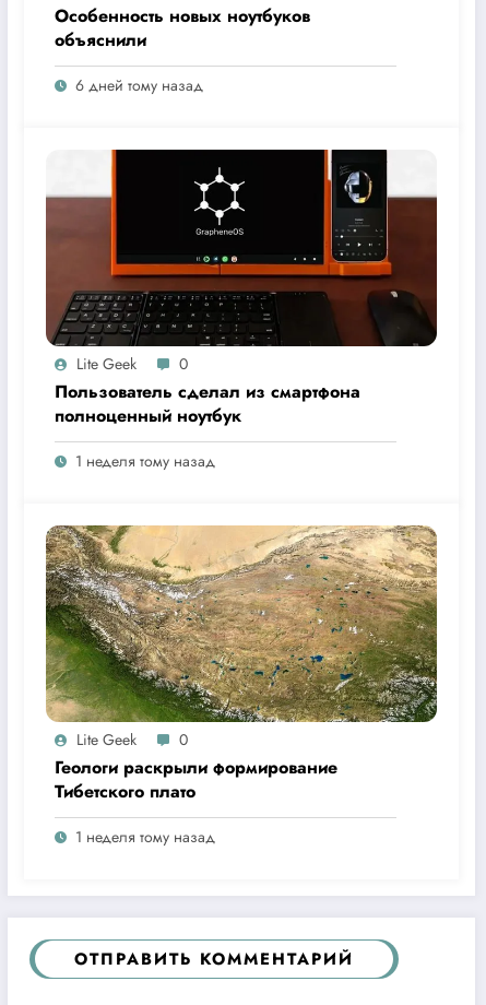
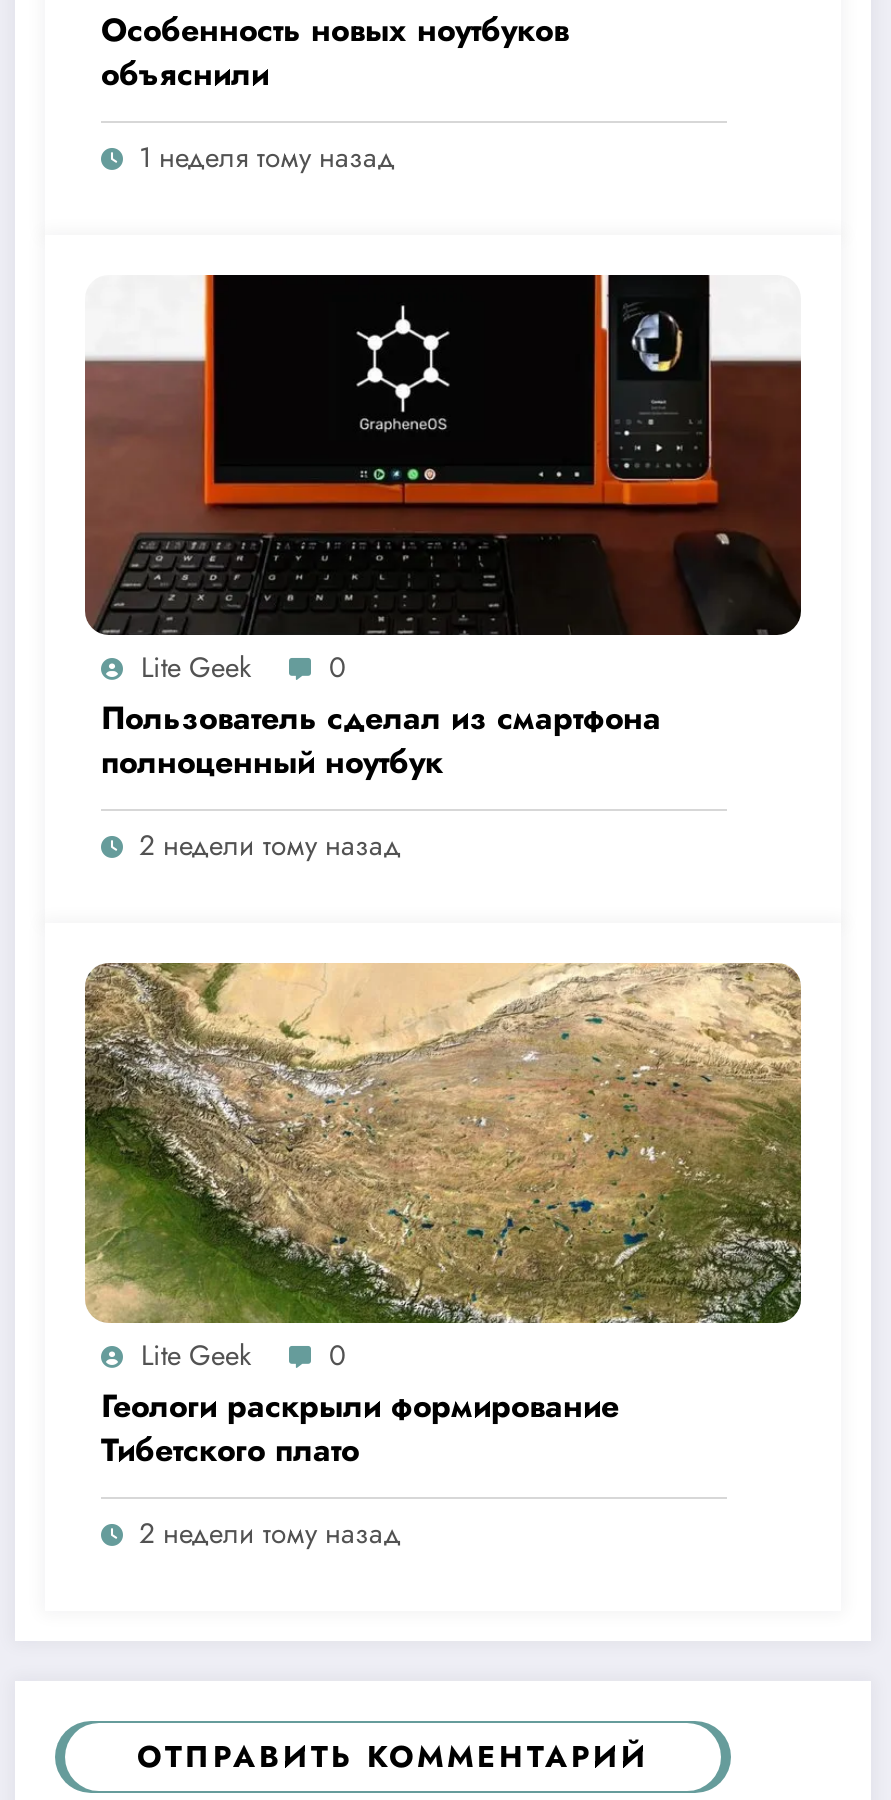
[75,74,203,96] 6 дней тому назад -> [139,136,395,176] 1 неделя тому назад
[75,450,215,472] 1 неделя тому назад -> [139,824,401,864] 2 недели тому назад
[75,826,215,848] 1 неделя тому назад -> [139,1512,401,1552] 2 недели тому назад

